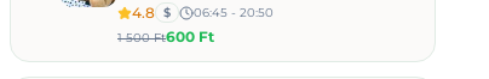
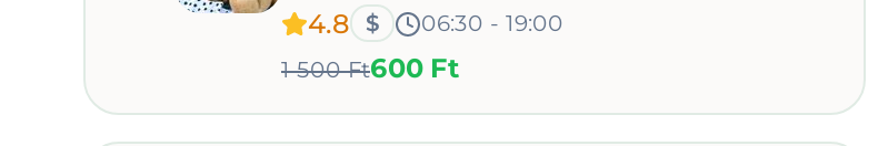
[132,3,274,21] 4.8 $ 06:45 - 20:50 -> [308,6,563,39] 4.8 $ 06:30 - 19:00

